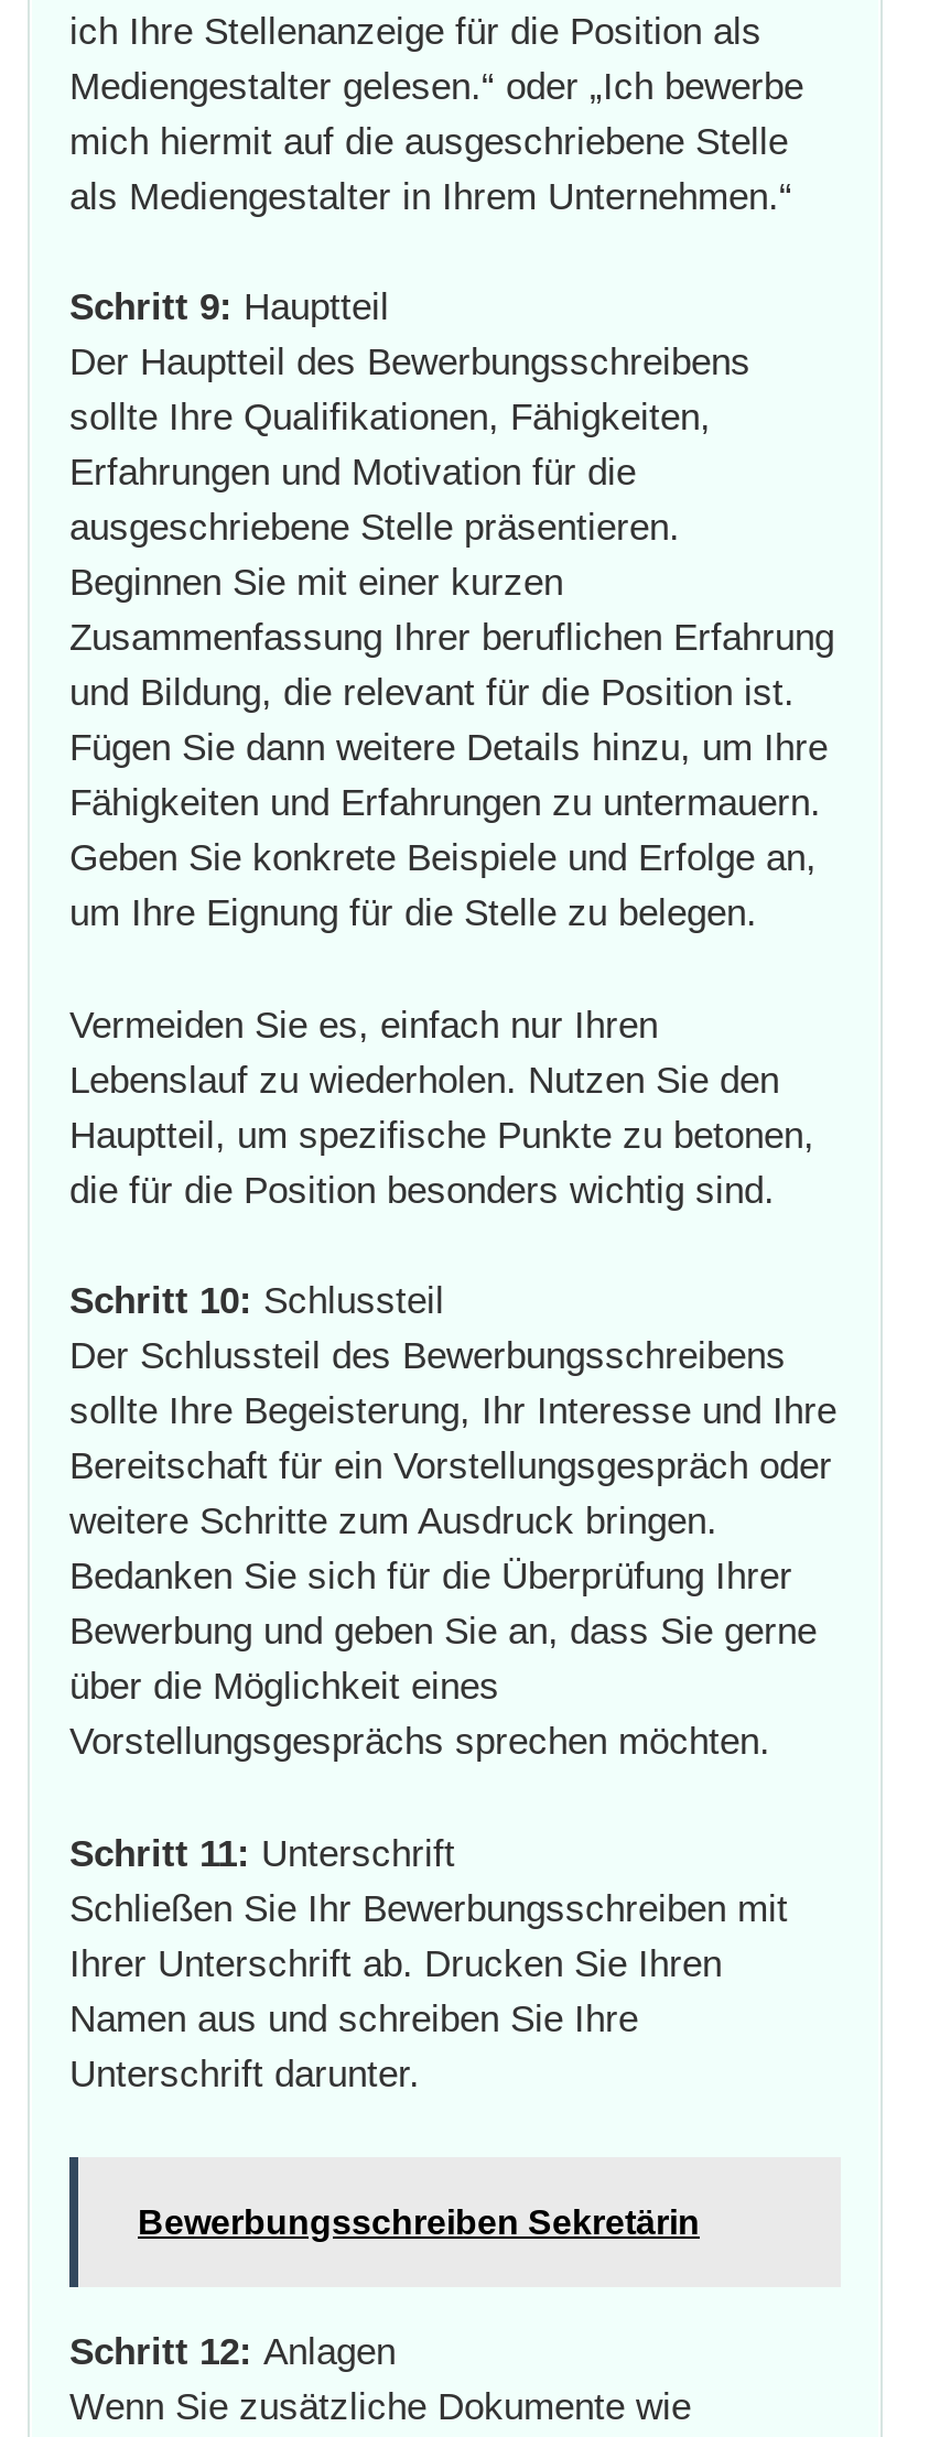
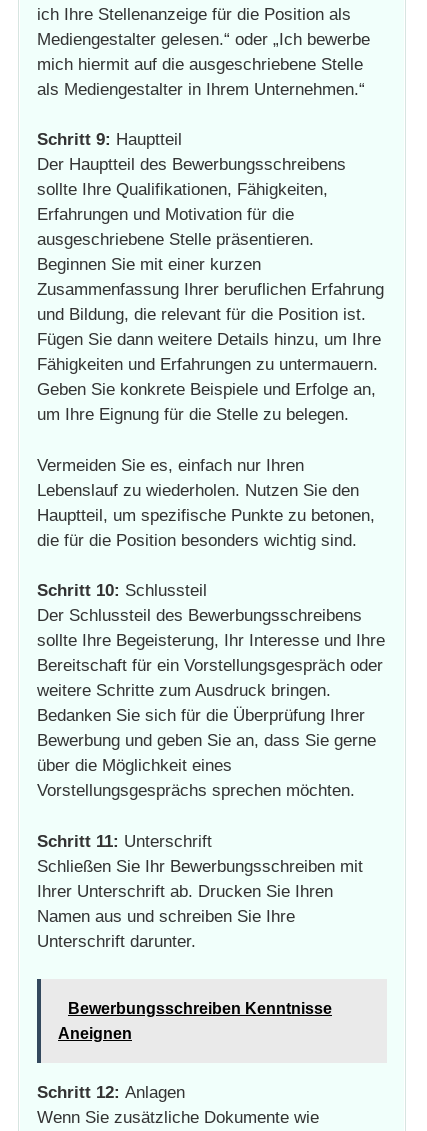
[138,2203,700,2241] Bewerbungsschreiben Sekretärin -> [58,1000,332,1042] Bewerbungsschreiben Kenntnisse | Aneignen

